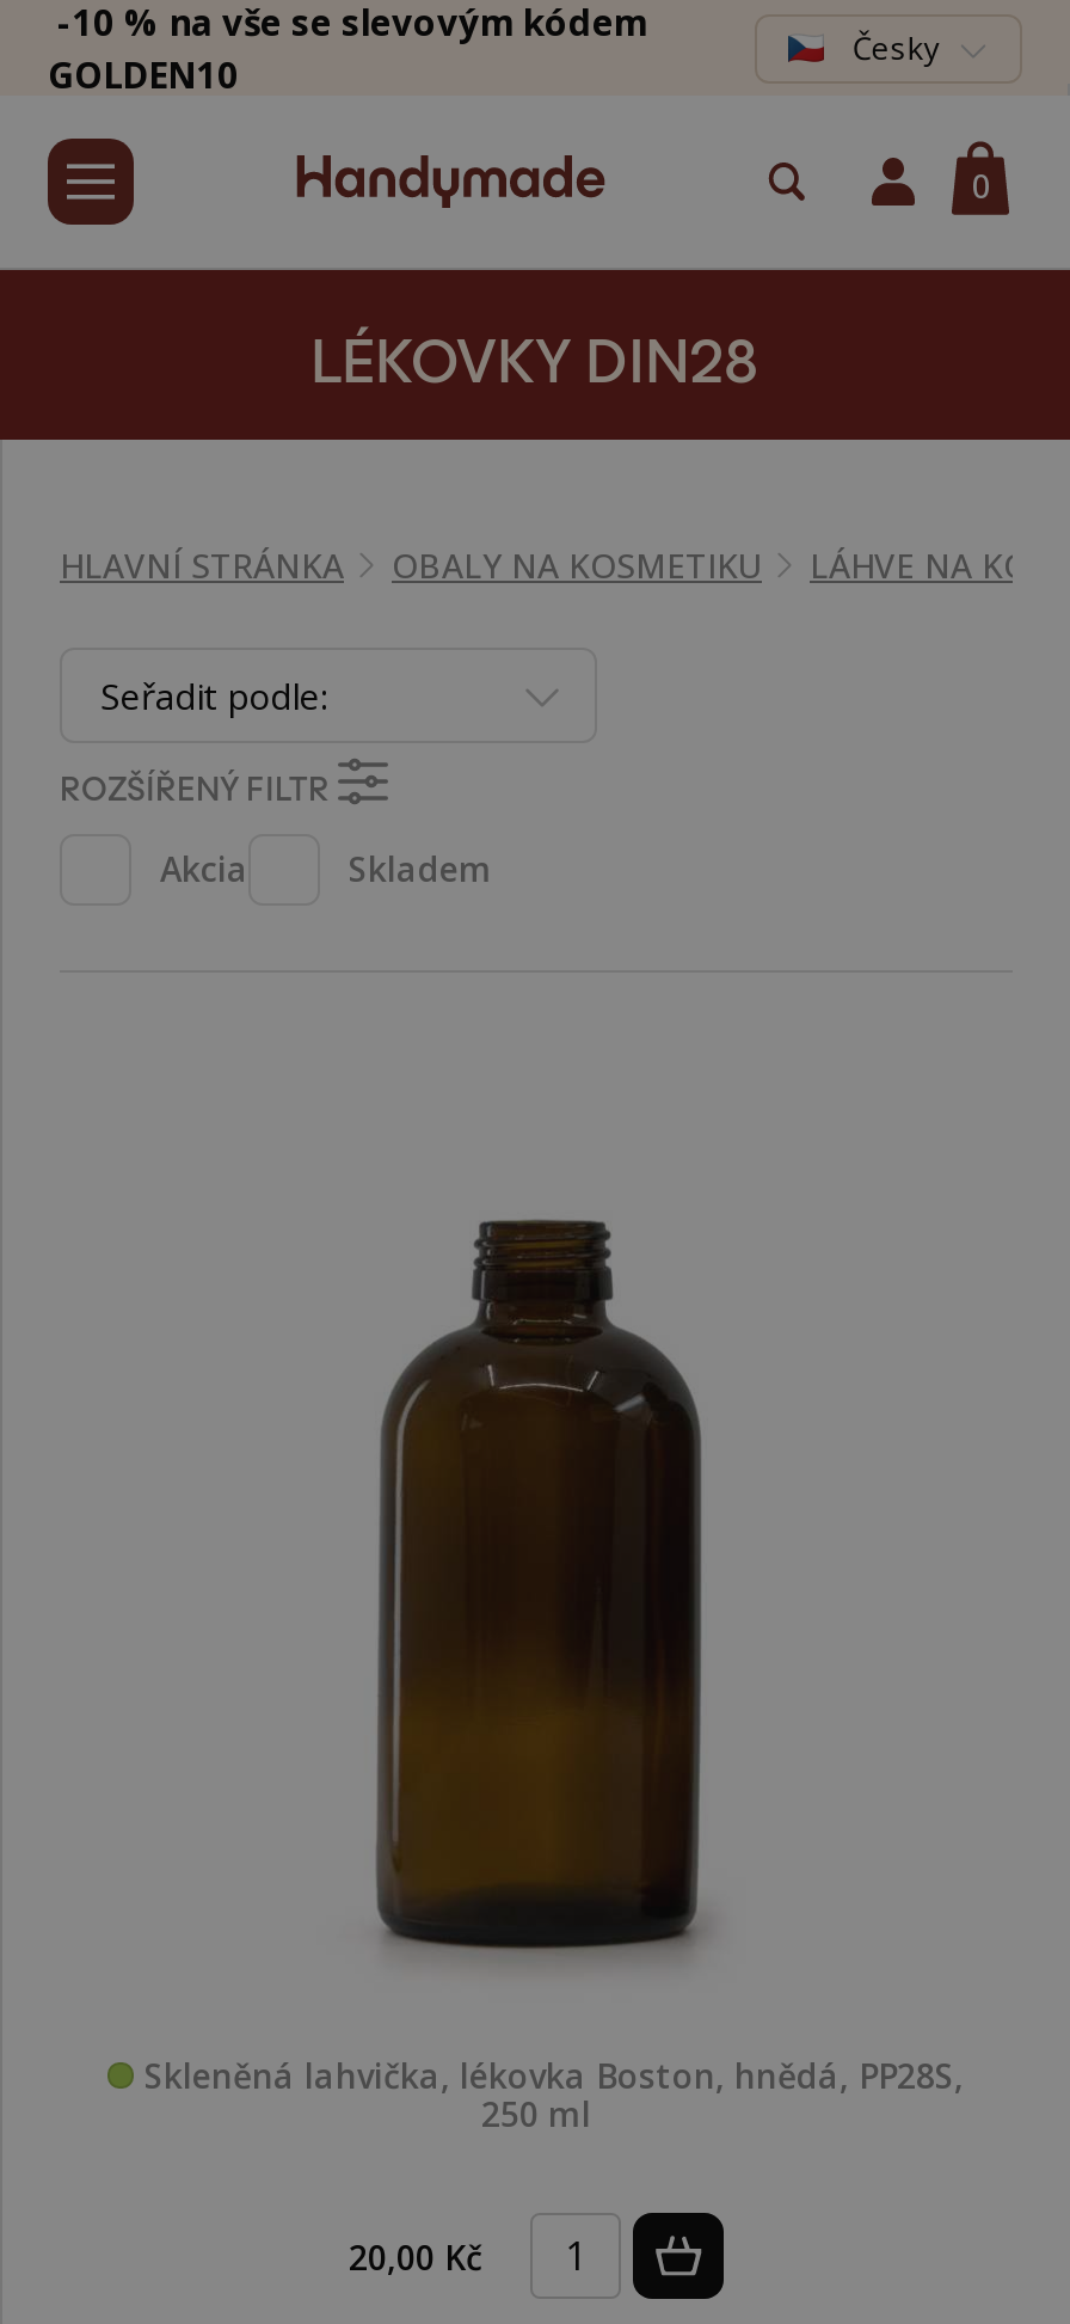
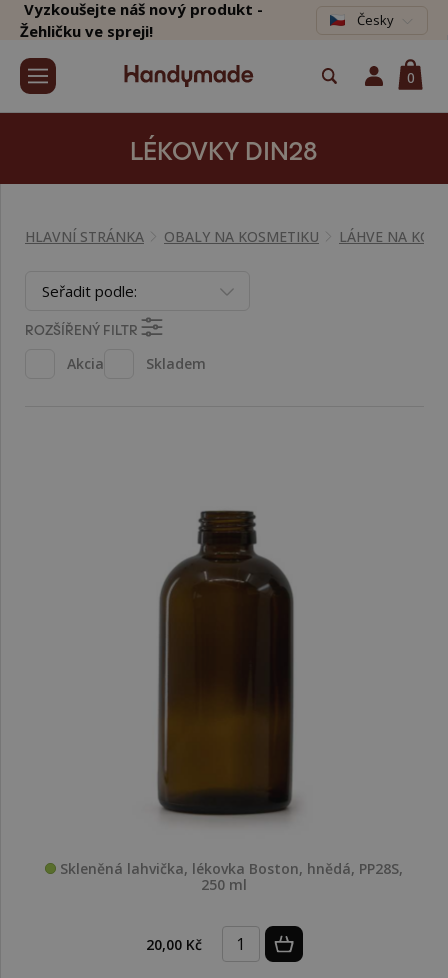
[48,0,647,98] -10 % na vše se slevovým kódem | GOLDEN10 -> [20,0,263,41] Vyzkoušejte náš nový produkt - | Žehličku ve spreji!

